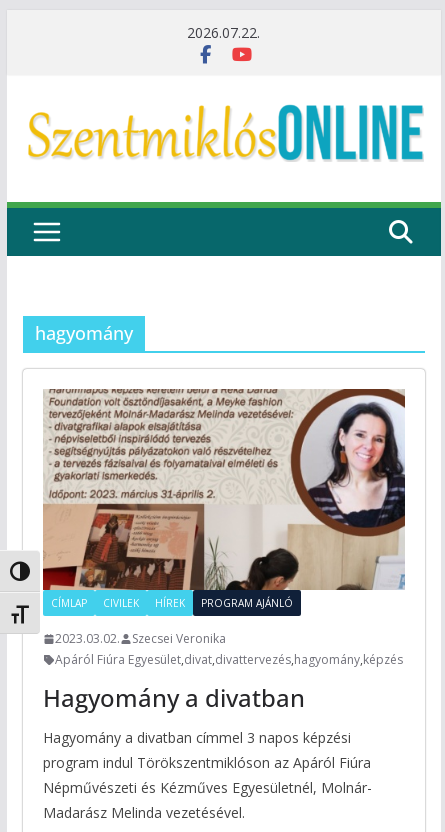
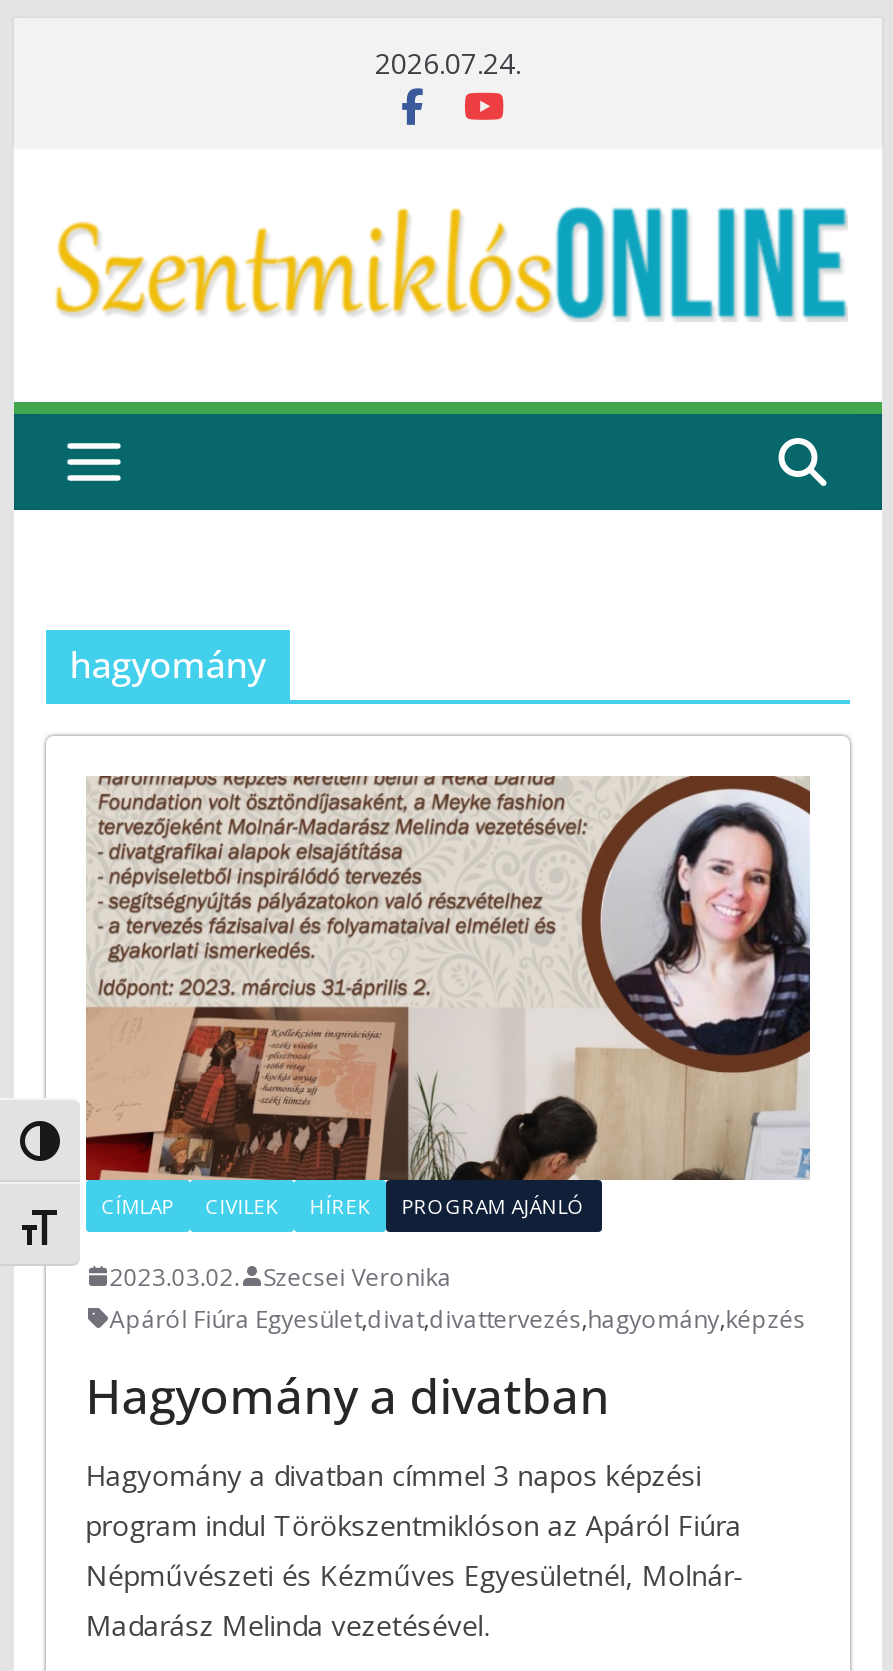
[187,23,260,42] 2026.07.22. -> [375,44,521,82] 2026.07.24.

